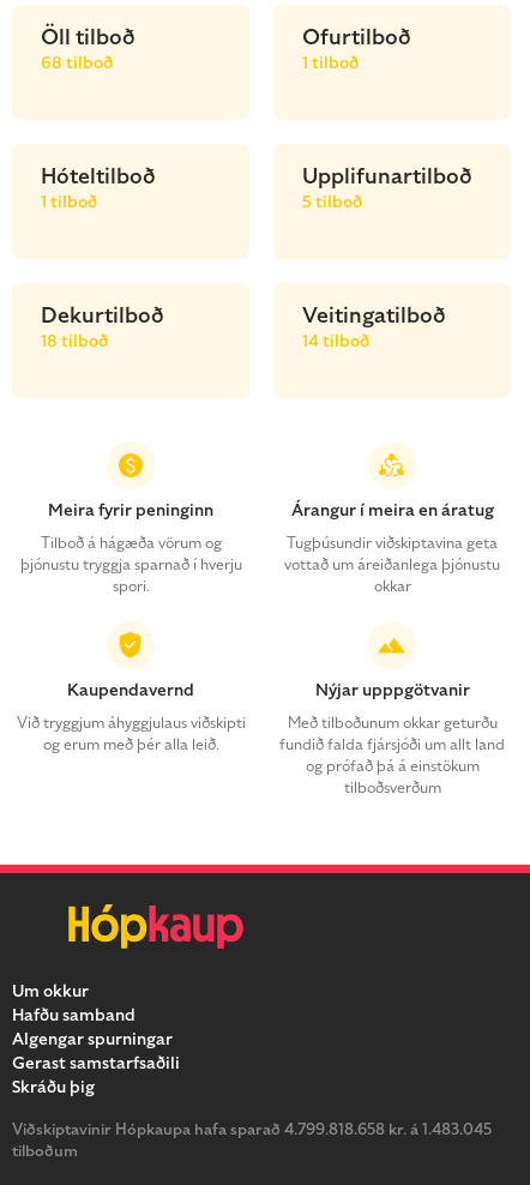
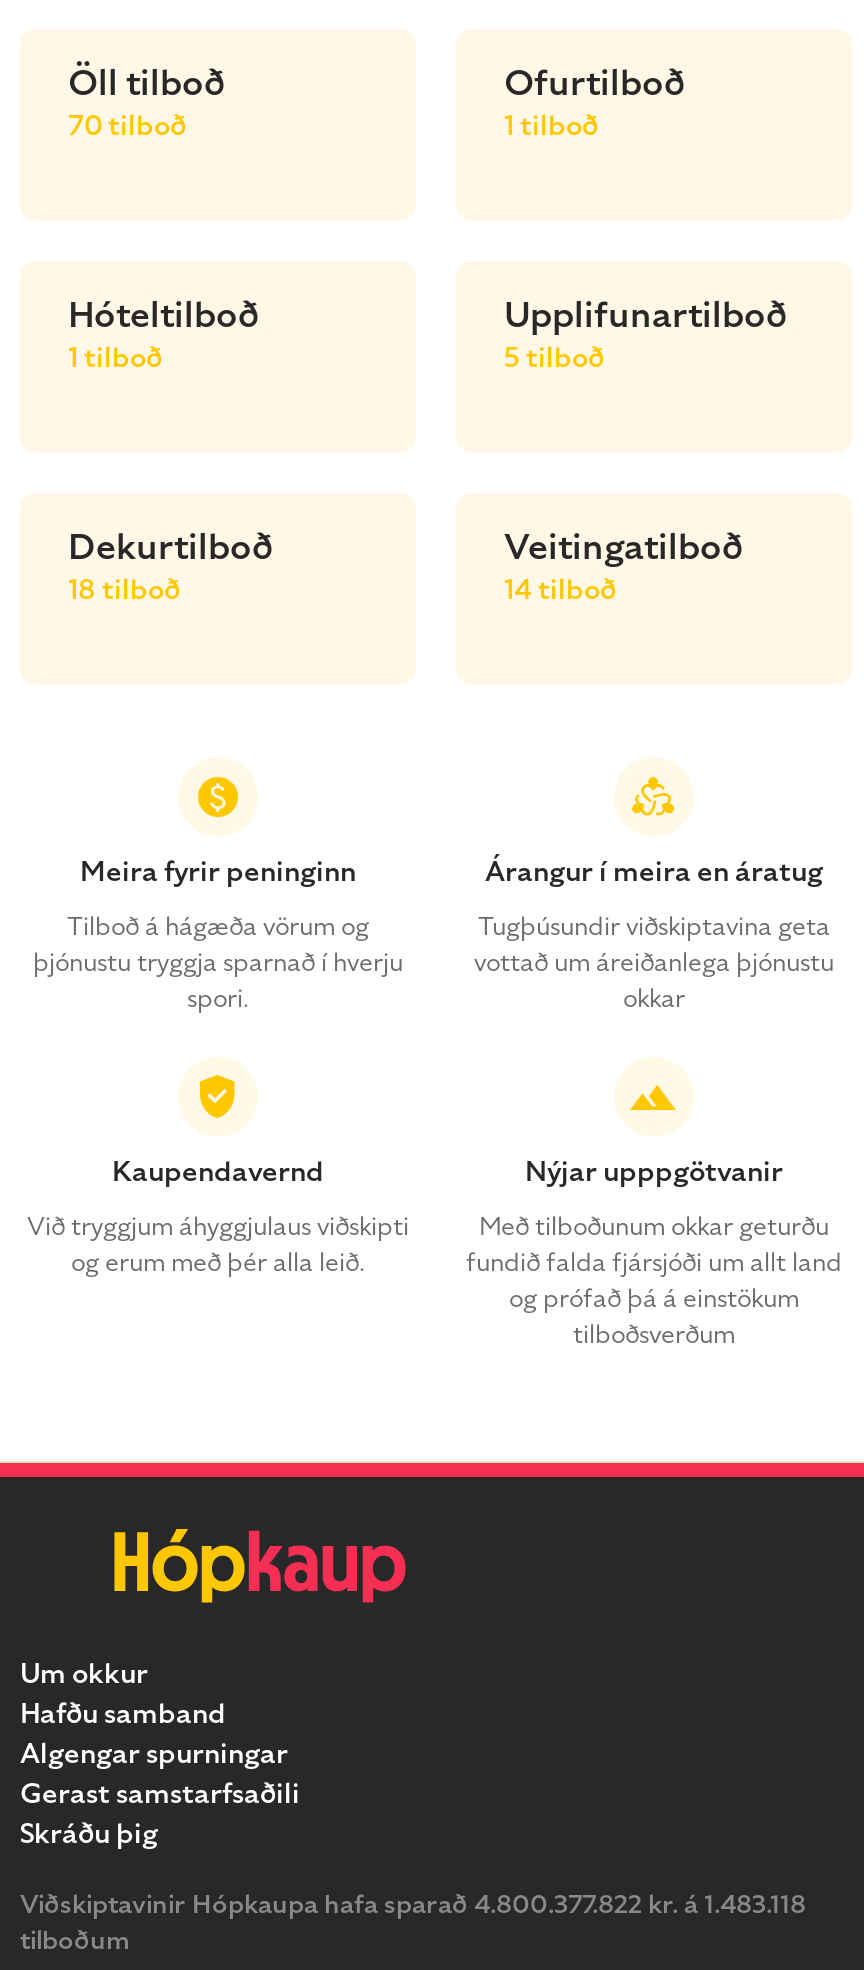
[41,52,113,74] 68 tilboð -> [68,107,186,145] 70 tilboð
[12,1119,492,1141] Viðskiptavinir Hópkaupa hafa sparað 4.799.818.658 kr. á 1.483.045 -> [20,1887,806,1923] Viðskiptavinir Hópkaupa hafa sparað 4.800.377.822 kr. á 1.483.118

